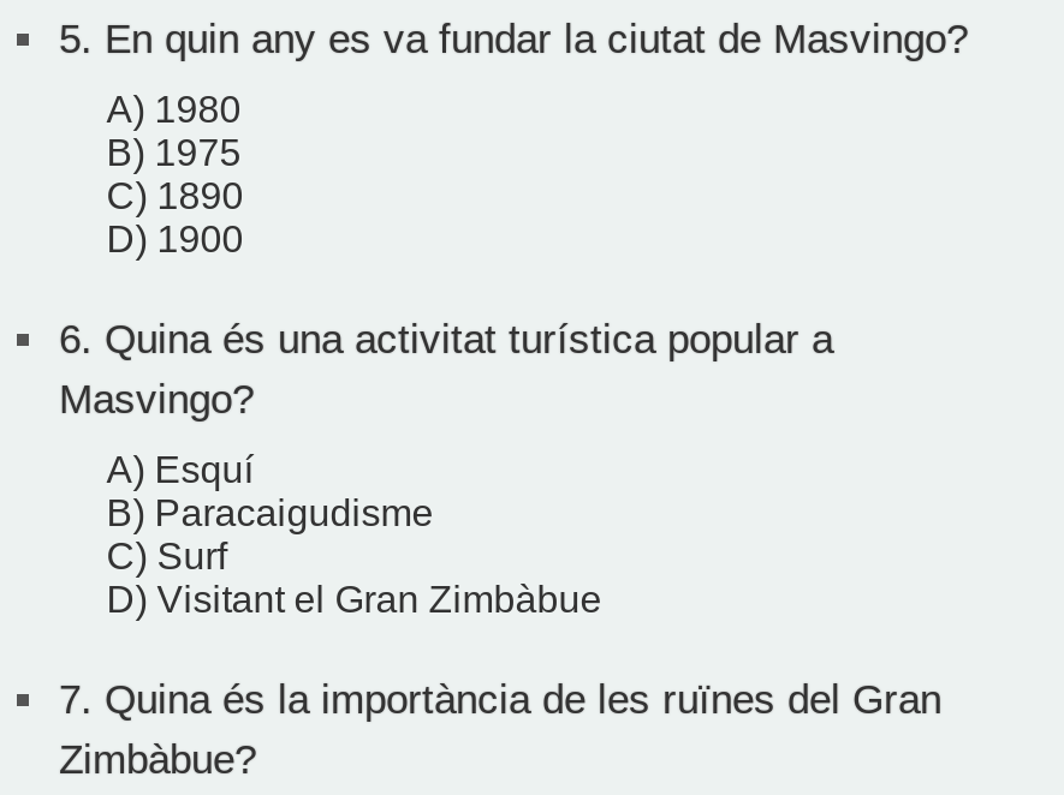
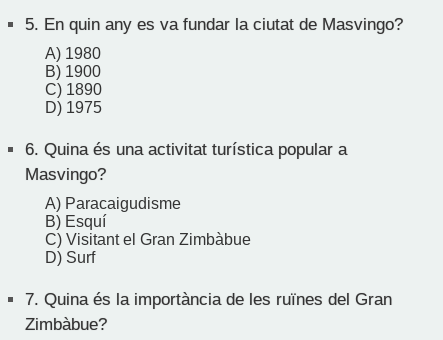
[107,132,241,173] B) 1975 -> [45,63,101,80] B) 1900
[107,218,244,259] D) 1900 -> [45,99,102,116] D) 1975
[107,449,602,620] A) Esquí | B) Paracaigudisme | C) Surf | D) Visitant el Gran Zimbàbue -> [45,195,251,266] A) Paracaigudisme | B) Esquí | C) Visitant el Gran Zimbàbue | D) Surf

